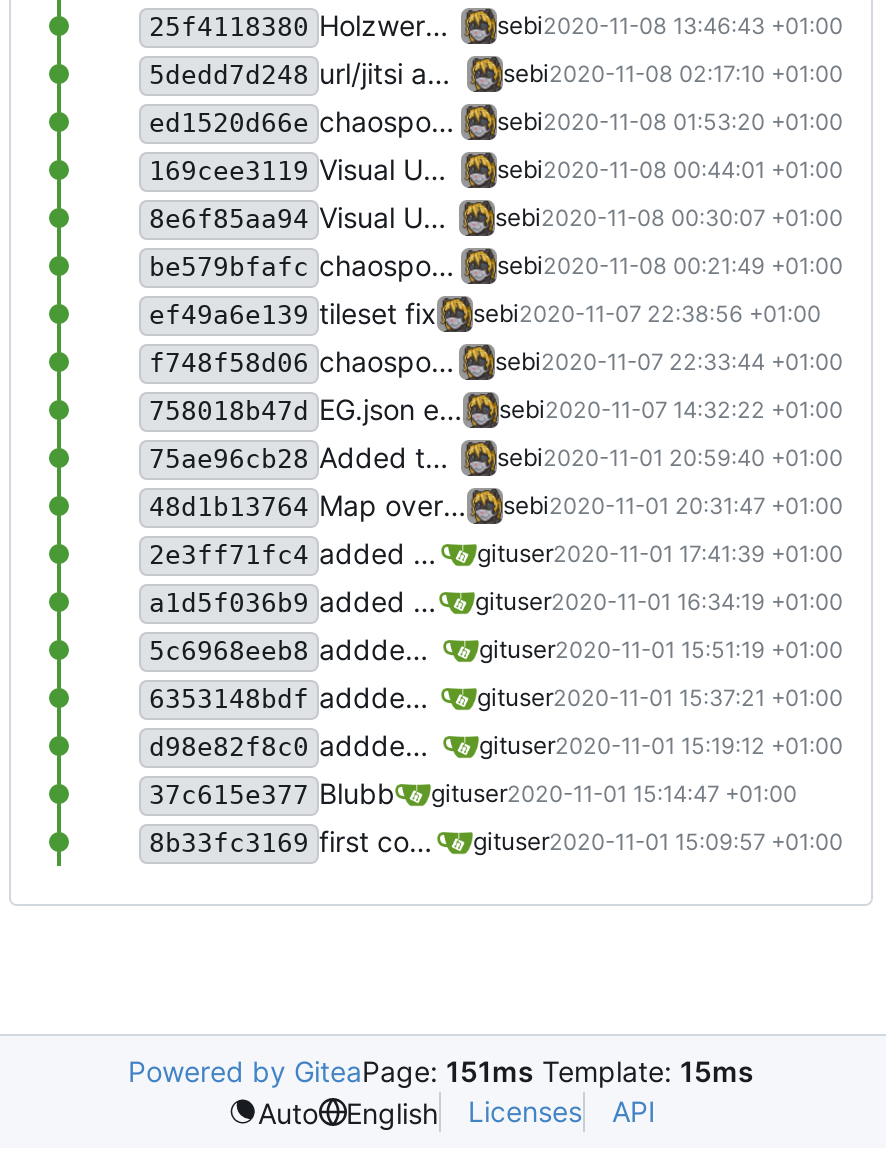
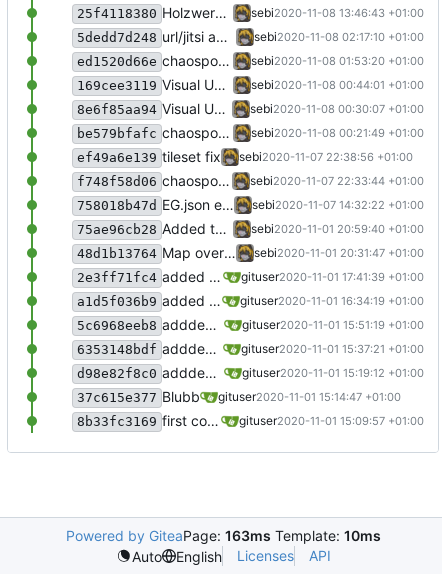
[128,1054,754,1088] Powered by GiteaPage: 151ms Template: 15ms -> [65,527,380,544] Powered by GiteaPage: 163ms Template: 10ms

